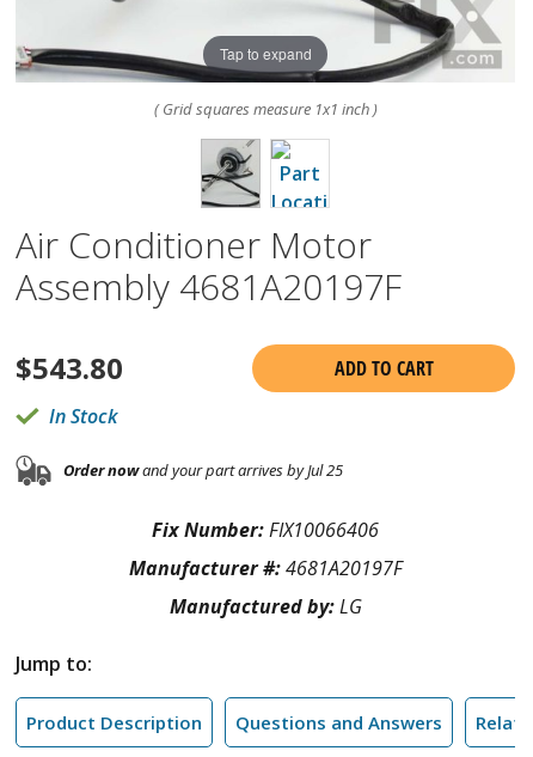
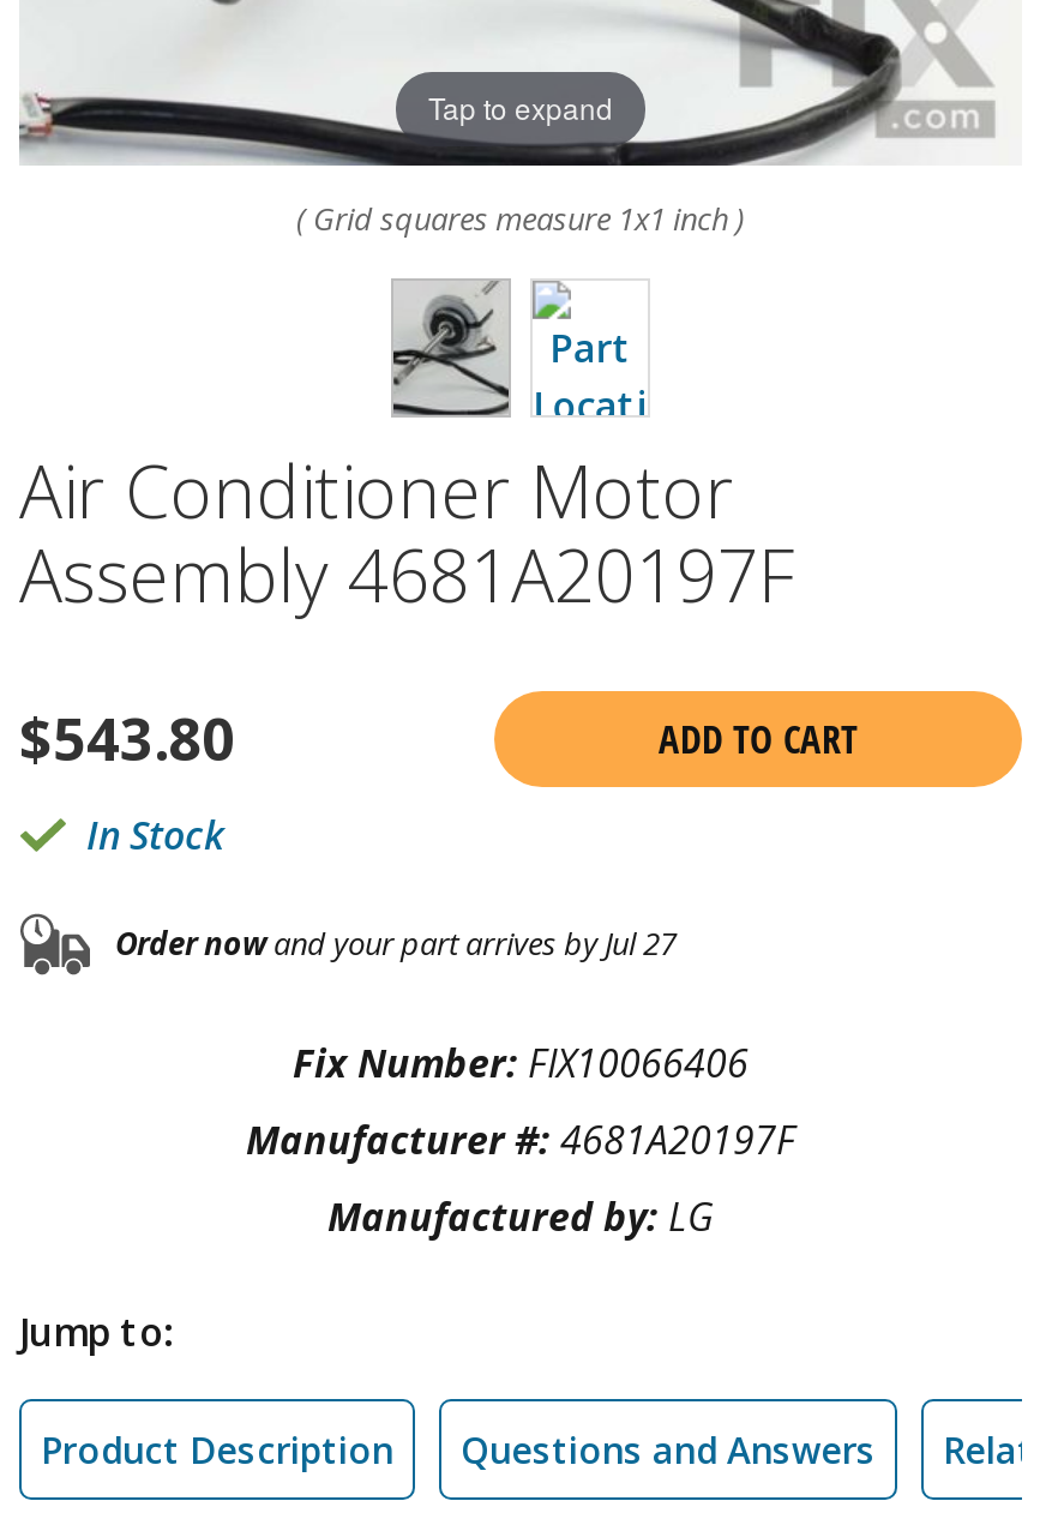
[63,460,343,481] Order nowand your part arrives by Jul 25 -> [115,922,677,965] Order nowand your part arrives by Jul 27

